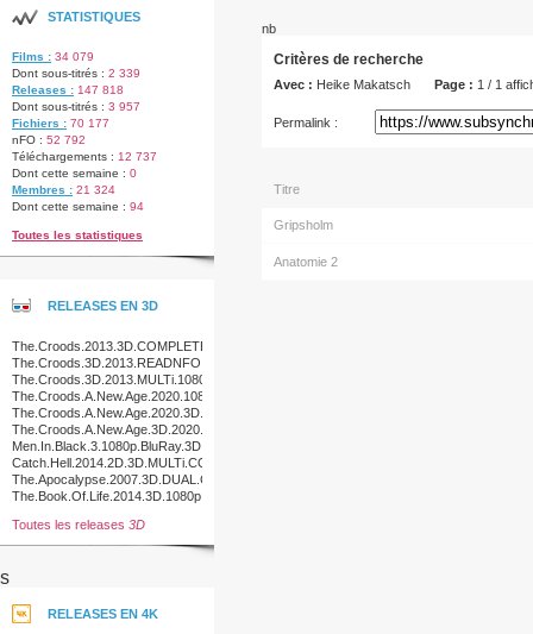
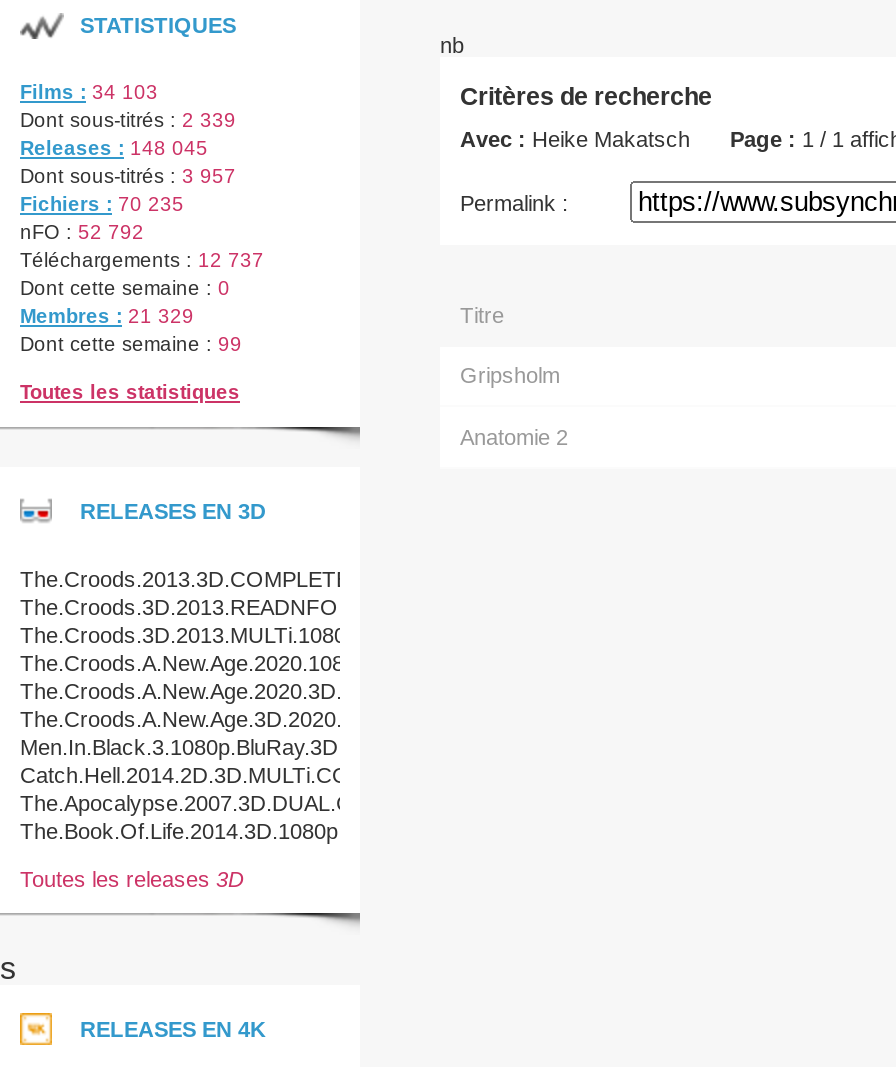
[12,50,94,63] Films : 34 079 -> [20,81,158,103] Films : 34 103
[12,83,124,96] Releases : 147 818 -> [20,137,208,159] Releases : 148 045
[12,117,109,130] Fichiers : 70 177 -> [20,193,184,215] Fichiers : 70 235
[12,183,115,196] Membres : 21 324 -> [20,305,194,327] Membres : 21 329
[12,200,144,213] Dont cette semaine : 94 -> [20,333,242,355] Dont cette semaine : 99

